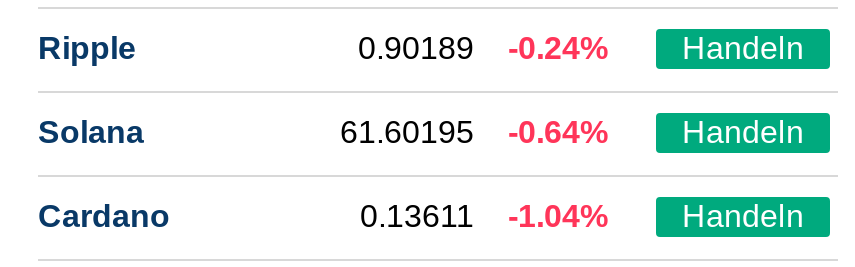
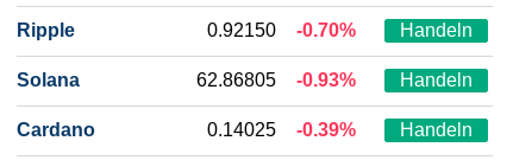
[358,31,474,65] 0.90189 -> [207,20,276,40] 0.92150
[508,31,608,65] -0.24% -> [296,20,356,40] -0.70%
[340,115,474,149] 61.60195 -> [196,70,276,90] 62.86805
[508,115,608,149] -0.64% -> [296,70,356,90] -0.93%
[360,199,474,233] 0.13611 -> [207,120,276,140] 0.14025
[508,199,608,233] -1.04% -> [296,120,356,140] -0.39%

